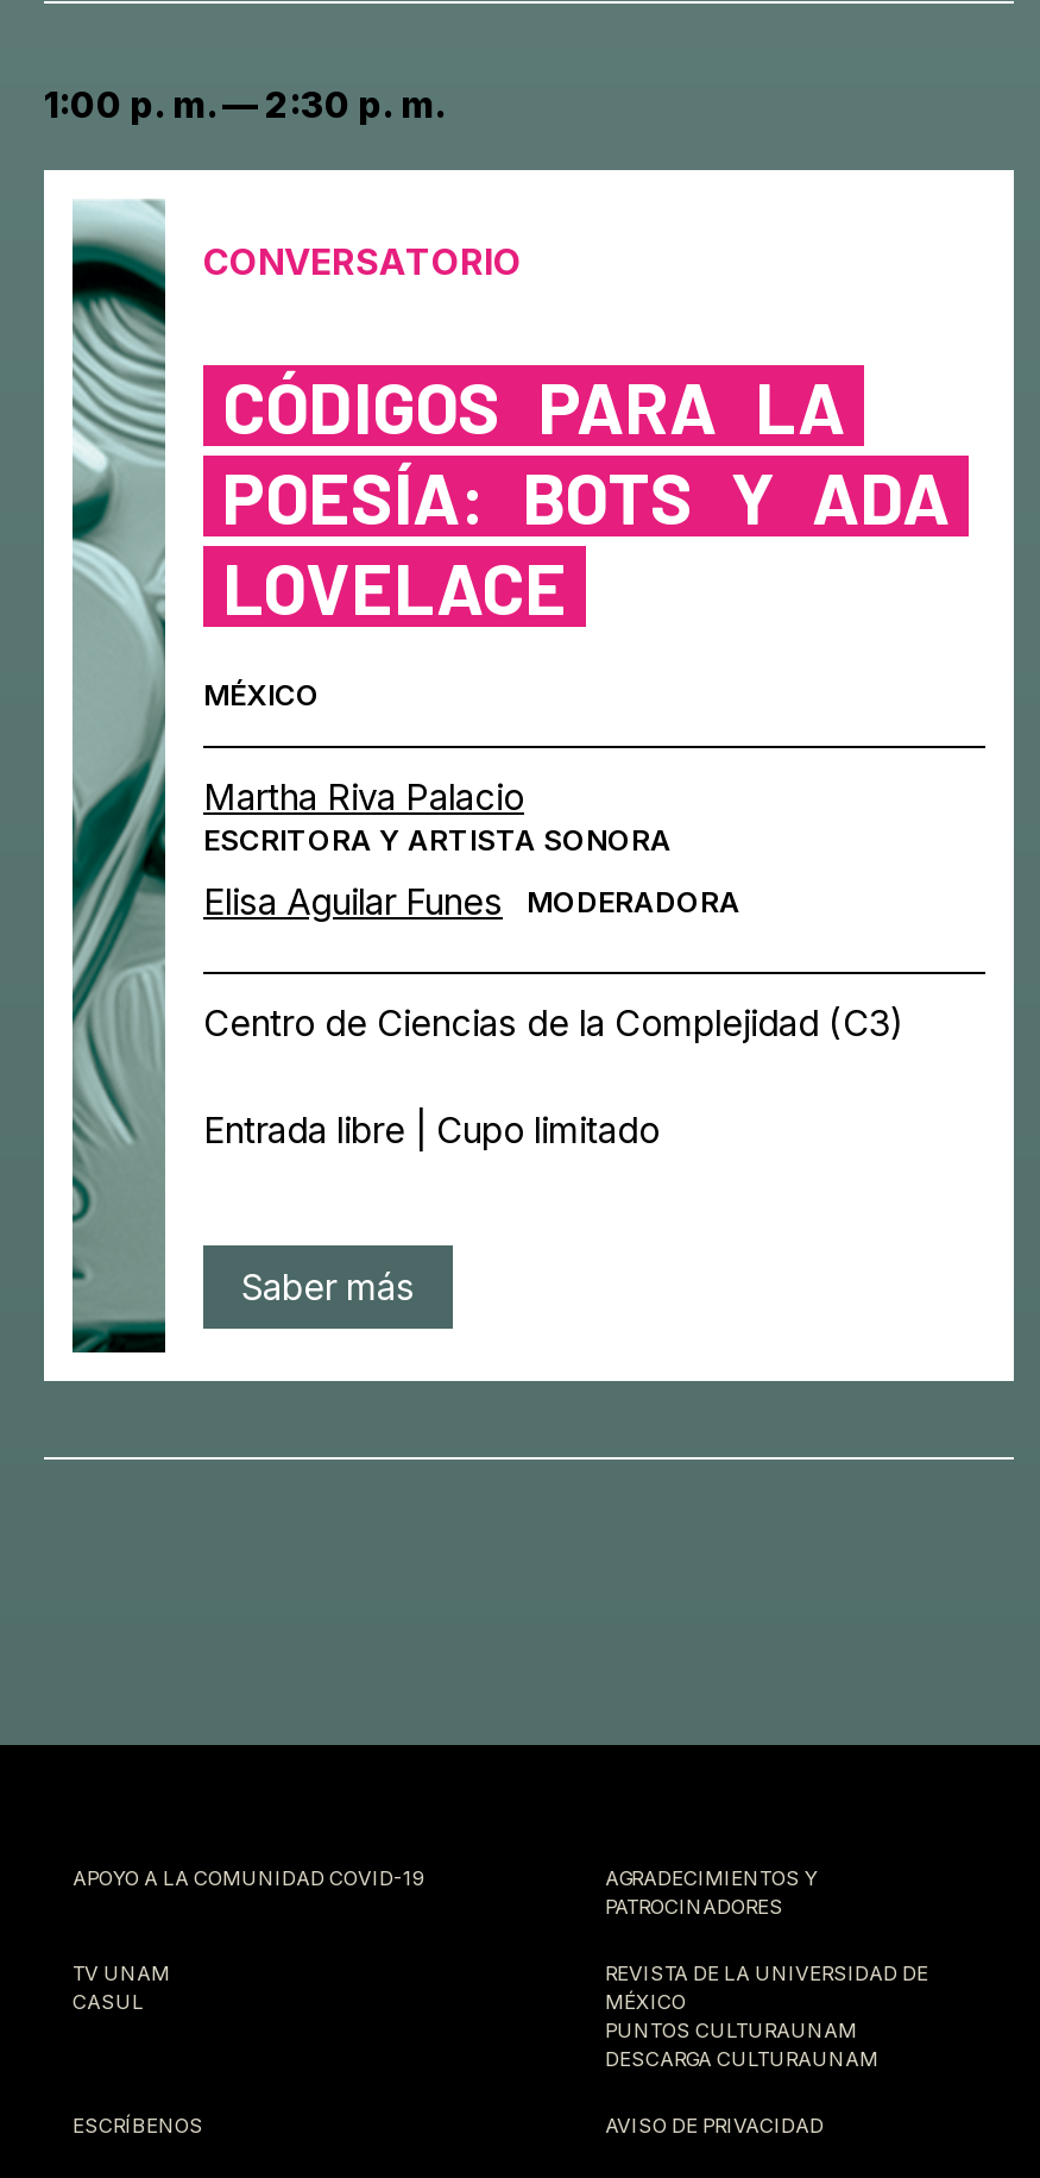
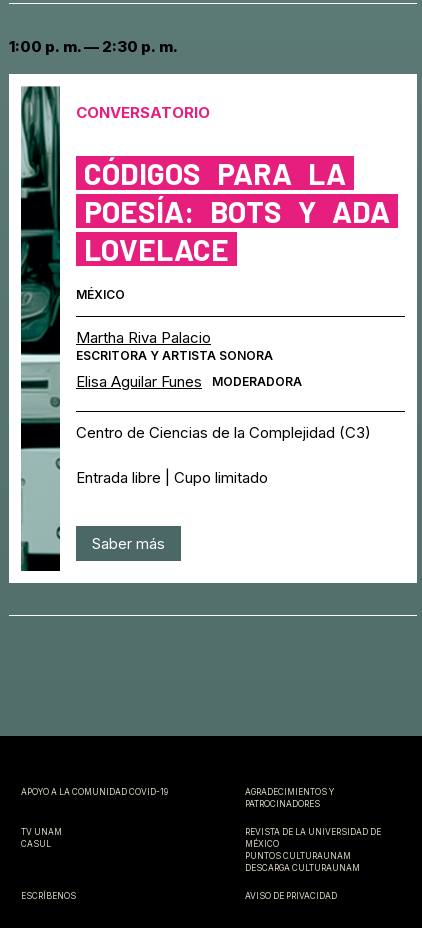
[70,199,168,1352] [image] -> [20,85,61,571] [image]

